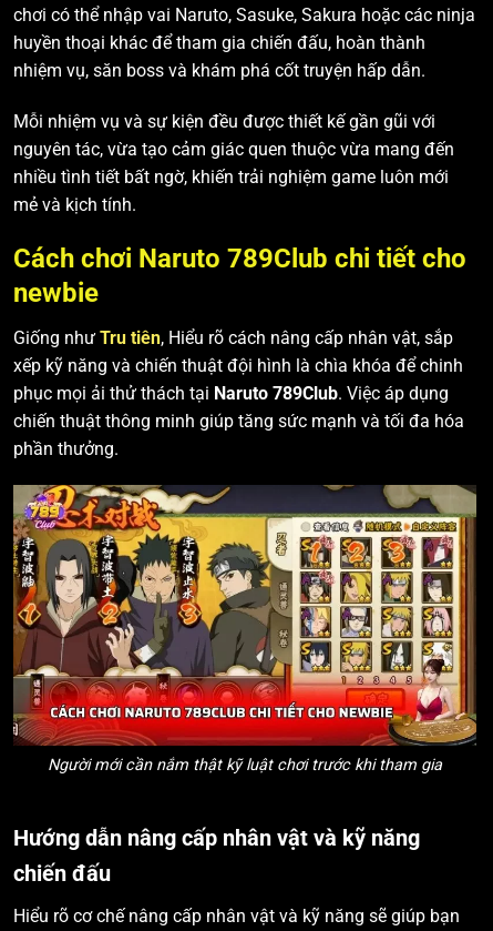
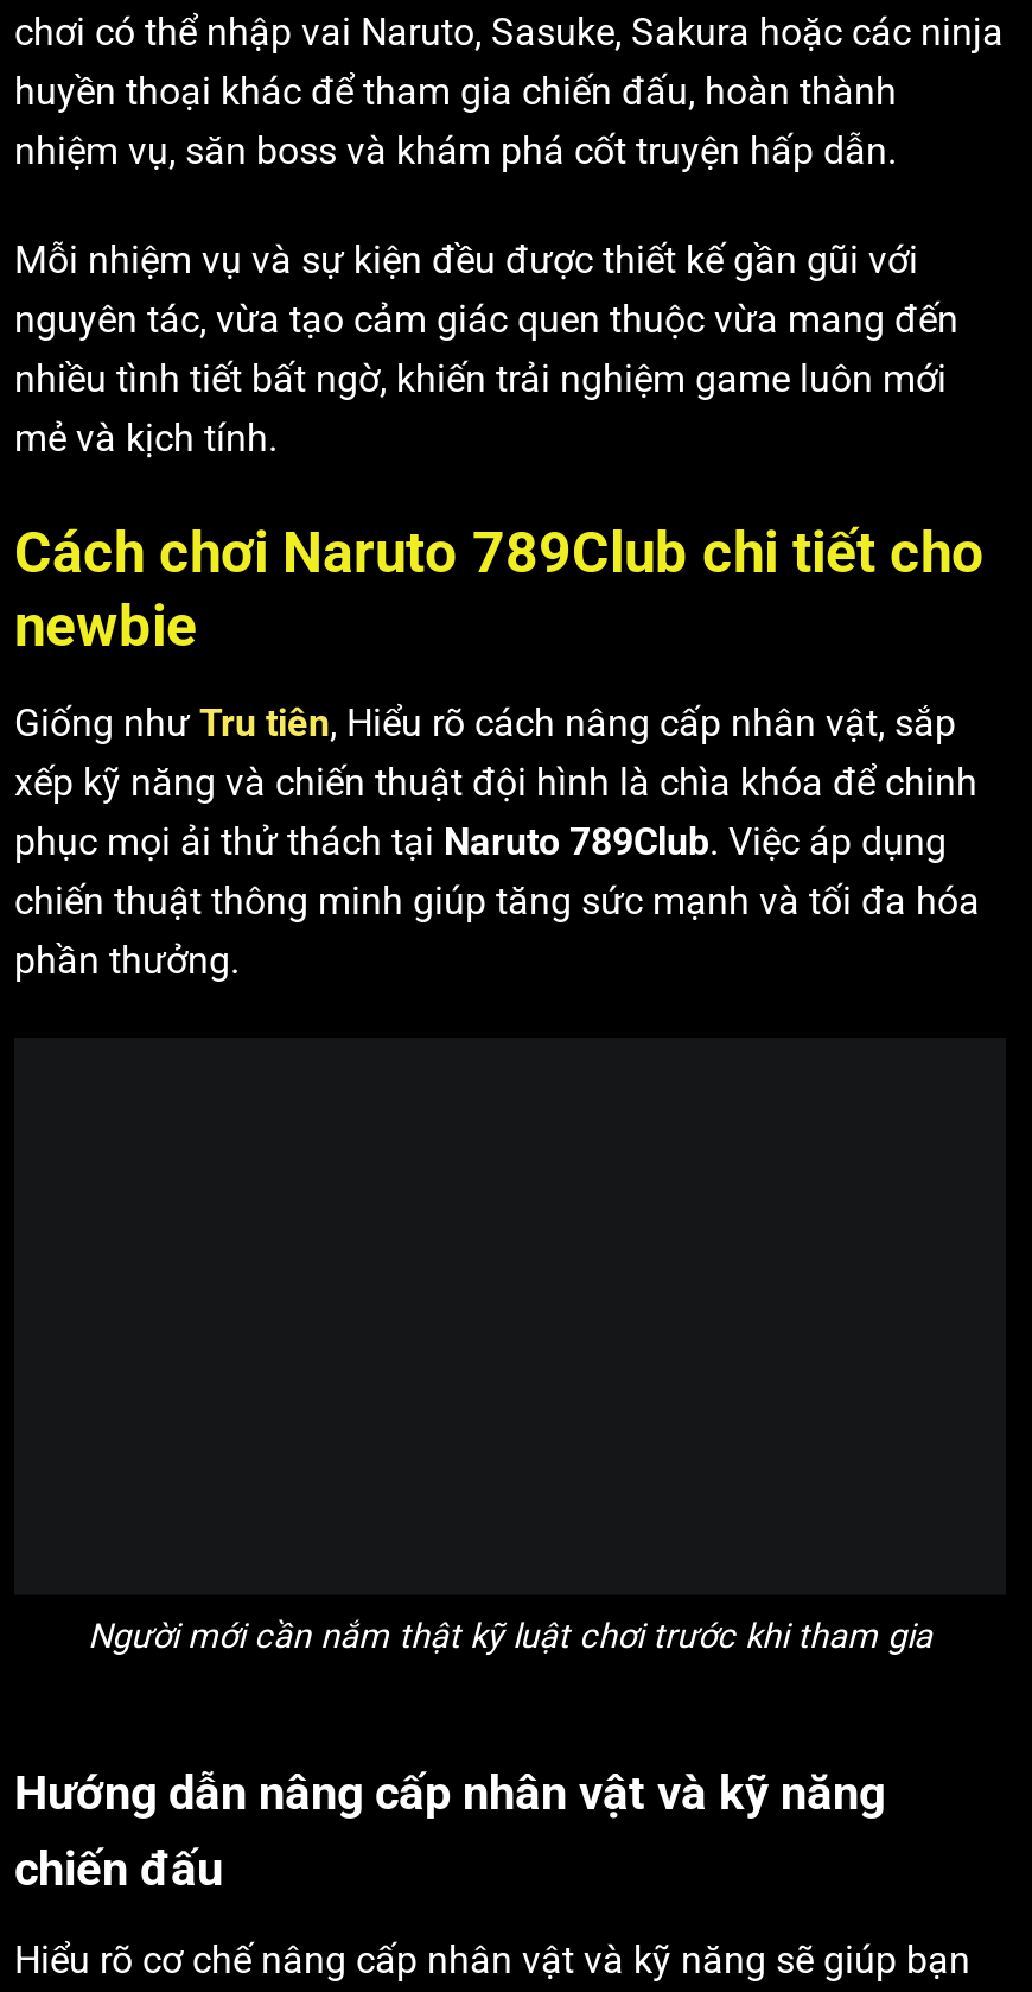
[12,484,477,747] [image] -> none

